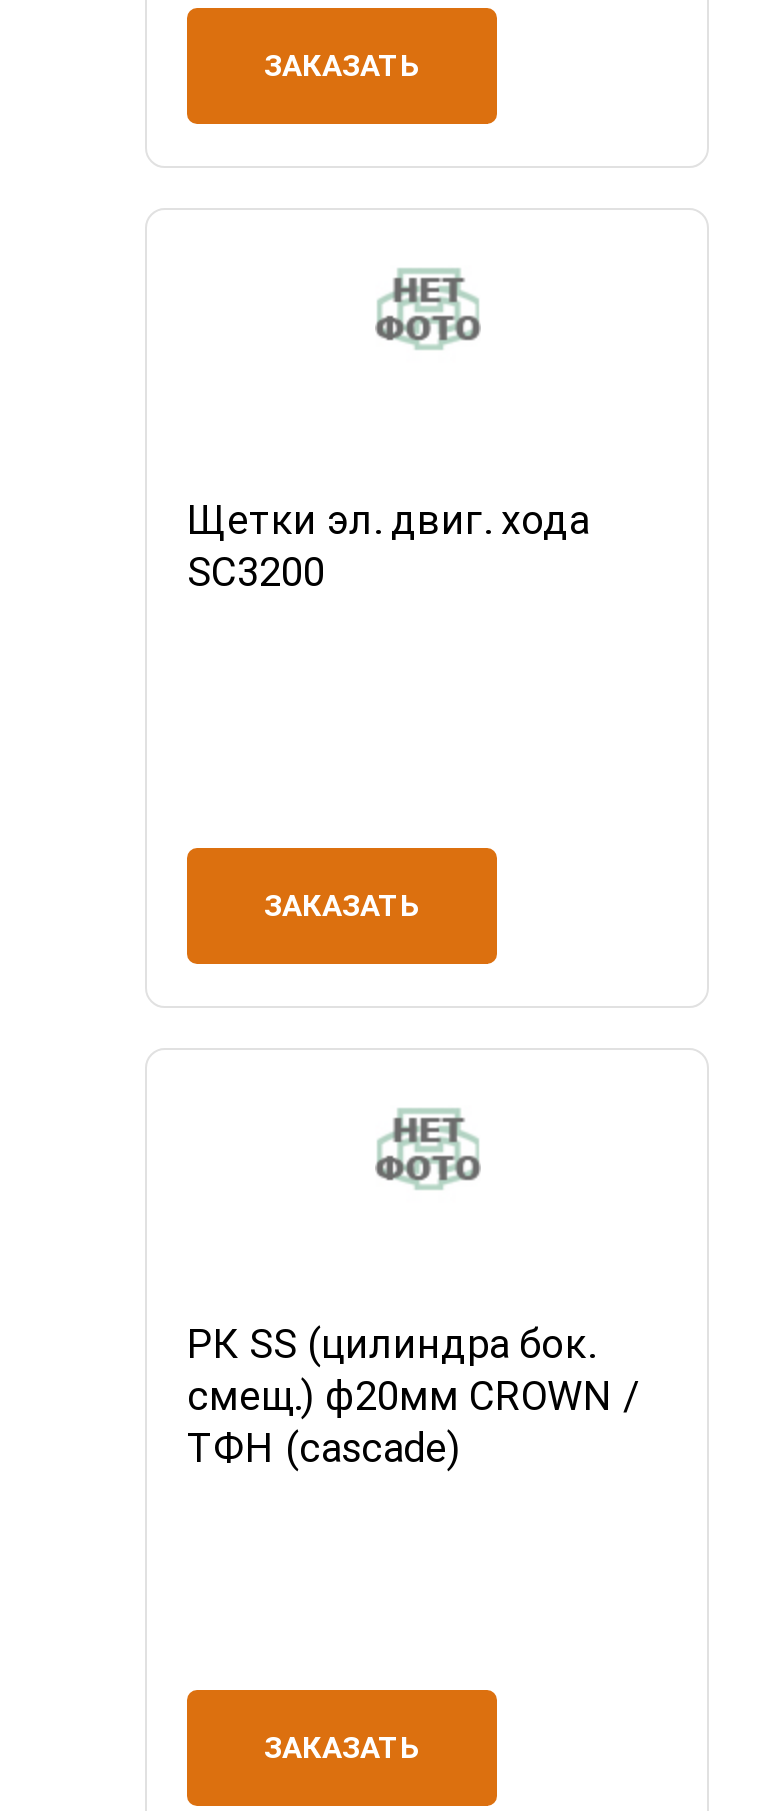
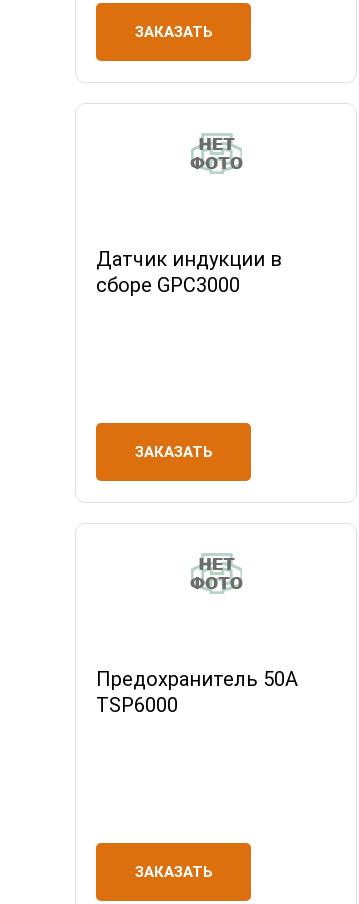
[187,496,589,596] Щетки эл. двиг. хода | SC3200 -> [96,247,282,297] Датчик индукции в | сборе GPC3000
[187,1319,639,1471] РК SS (цилиндра бок. | смещ.) ф20мм CROWN / | ТФН (cascade) -> [96,667,298,717] Предохранитель 50А | TSP6000

